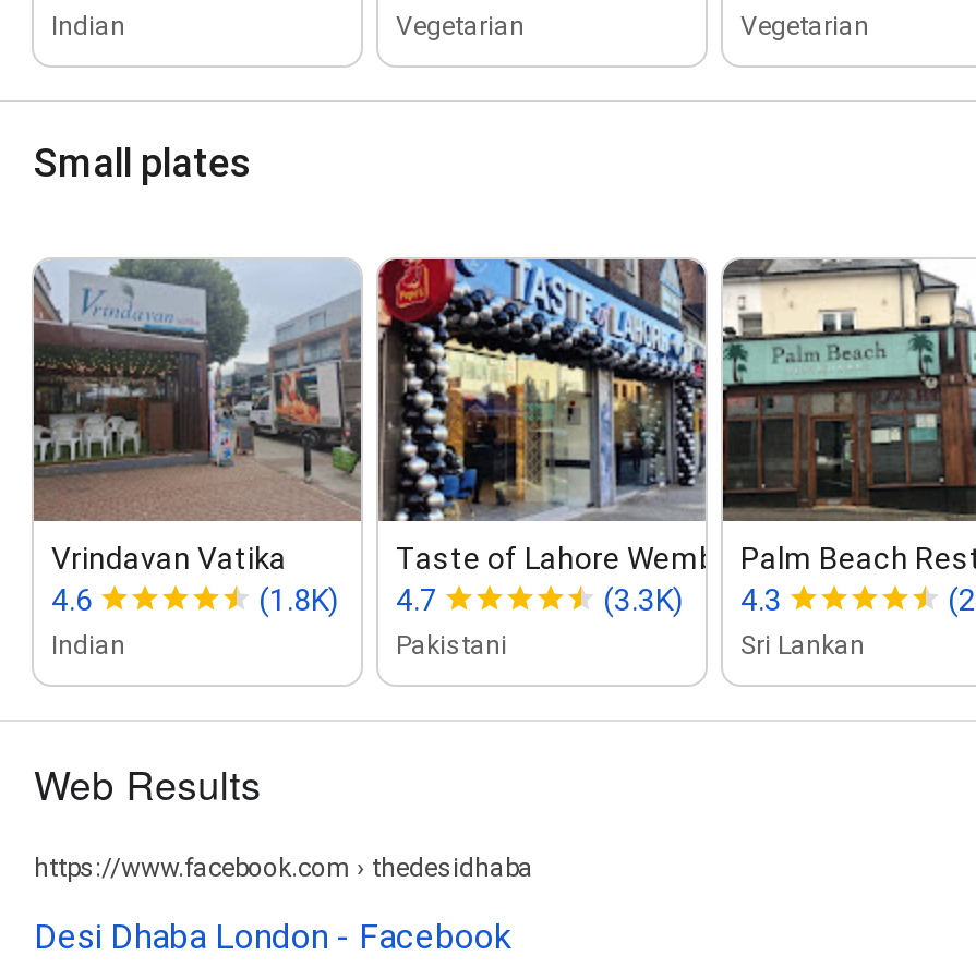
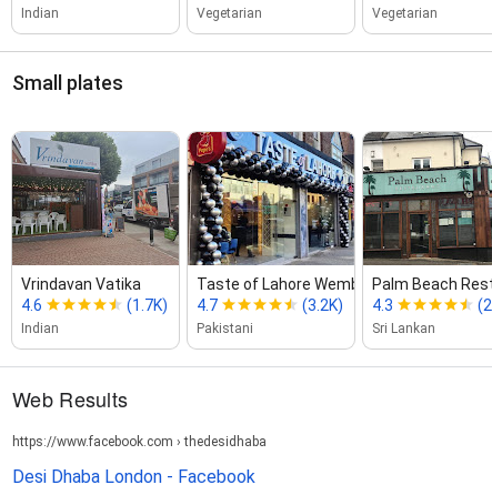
[258,582,437,616] (1.8K) 4.7 -> [127,296,218,314] (1.7K) 4.7
[603,582,782,616] (3.3K) 4.3 -> [302,296,393,314] (3.2K) 4.3

